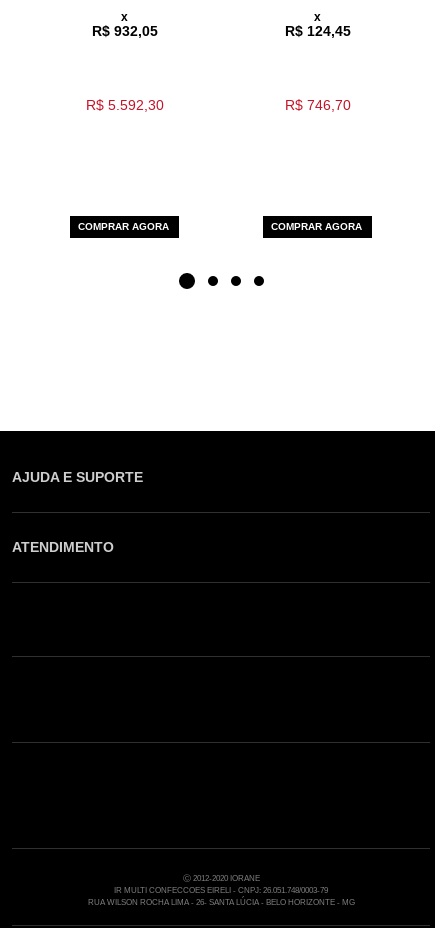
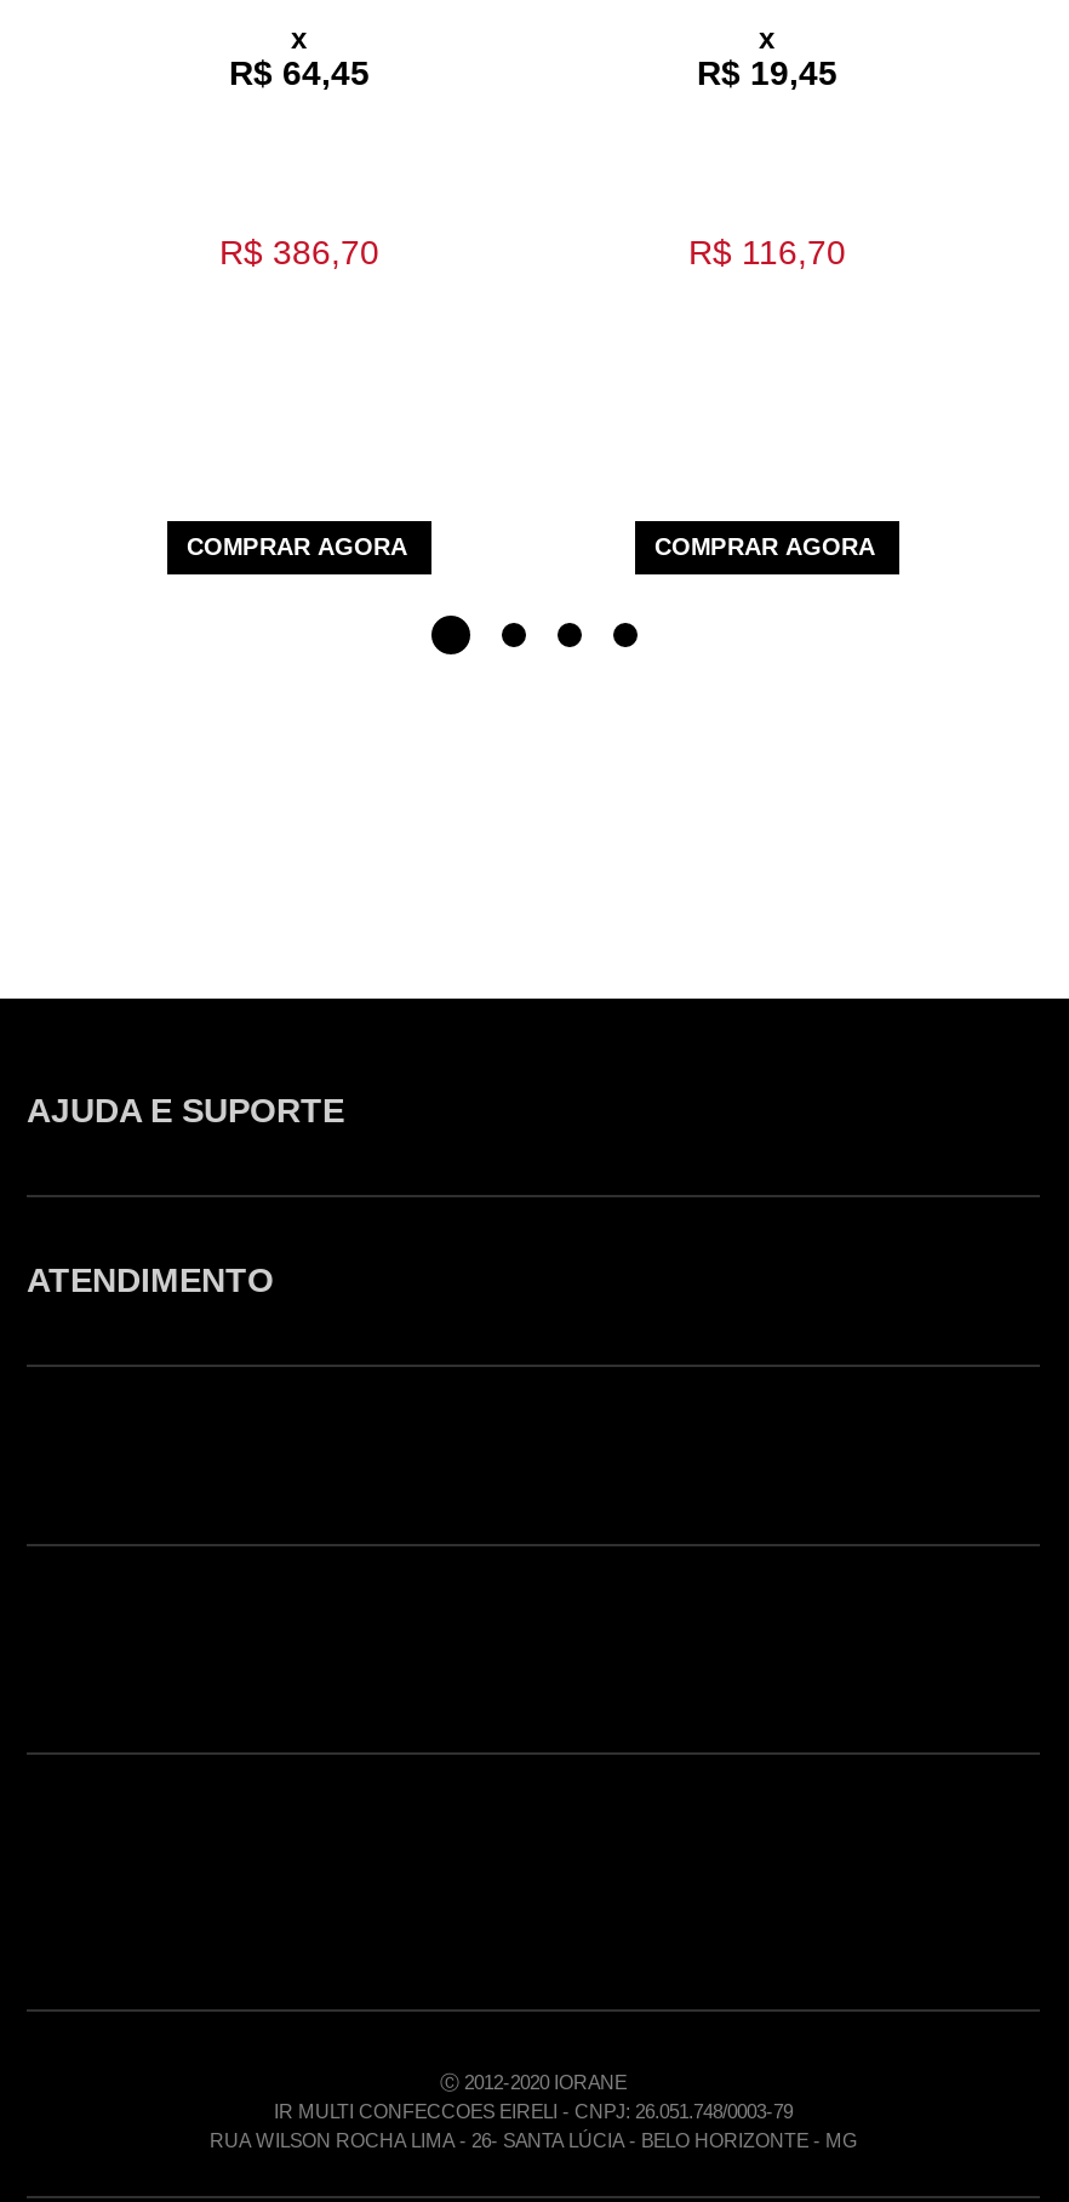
[91,23,157,39] R$ 932,05 -> [229,53,370,92] R$ 64,45
[284,23,350,39] R$ 124,45 -> [697,53,838,92] R$ 19,45
[85,97,163,113] R$ 5.592,30 -> [219,233,379,271] R$ 386,70
[284,97,350,113] R$ 746,70 -> [688,233,846,271] R$ 116,70

